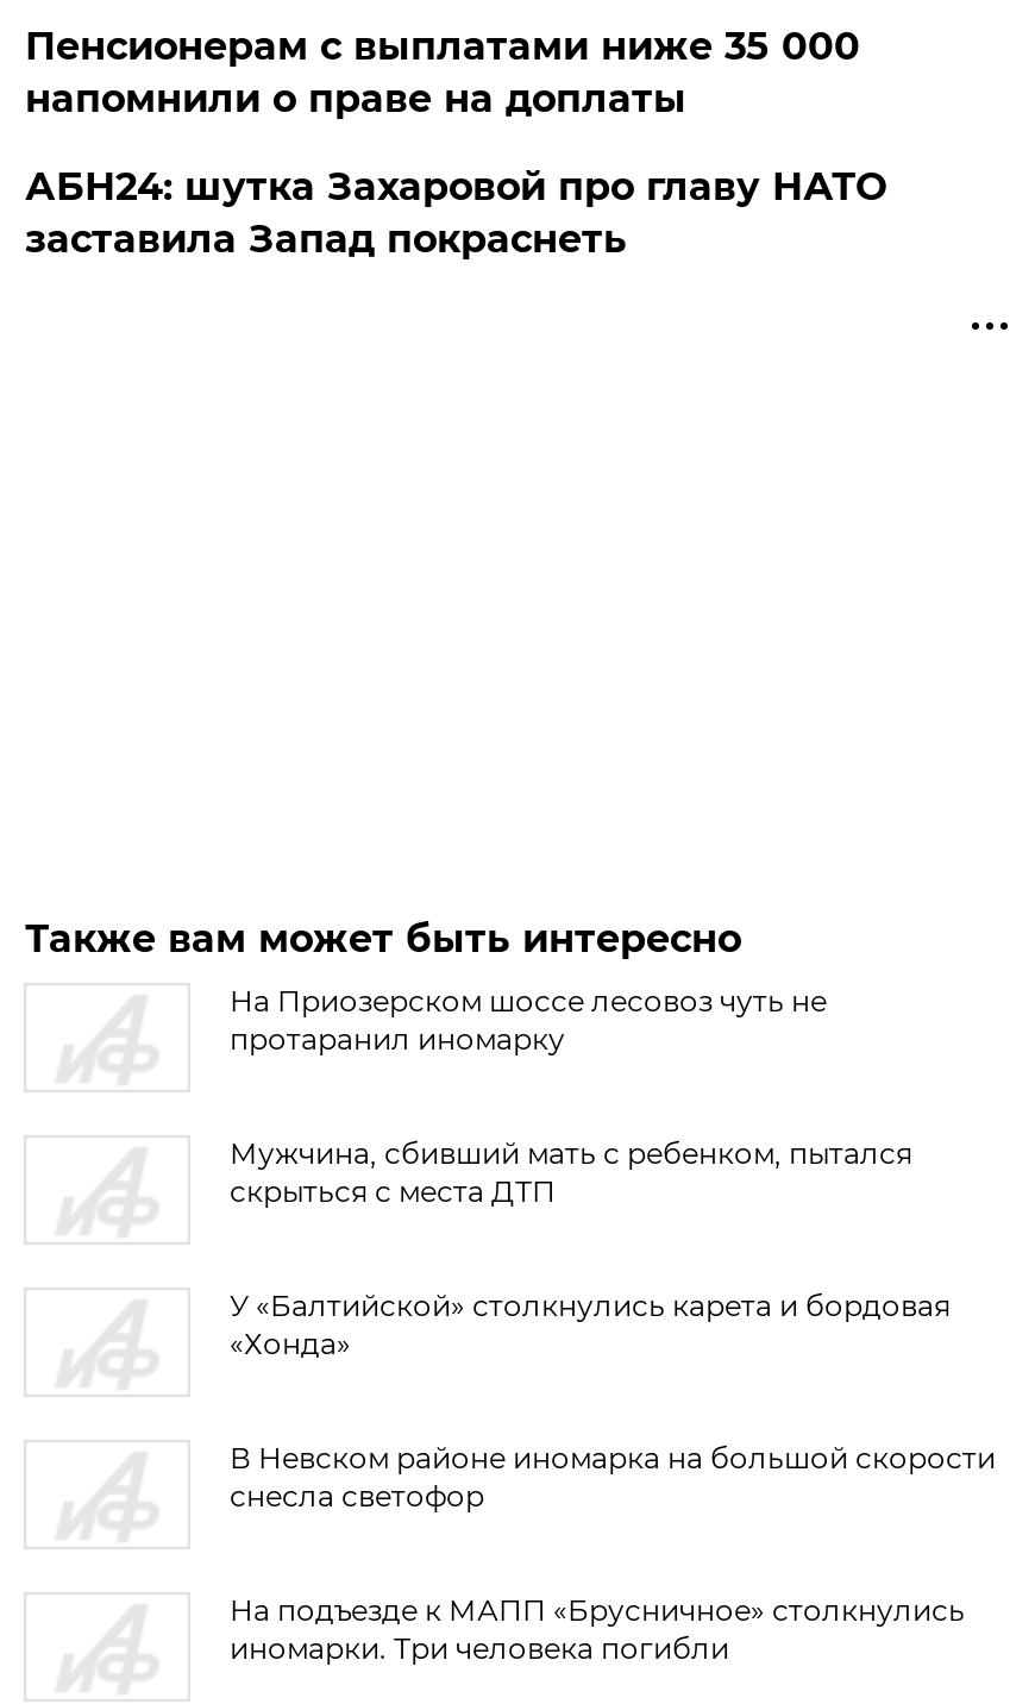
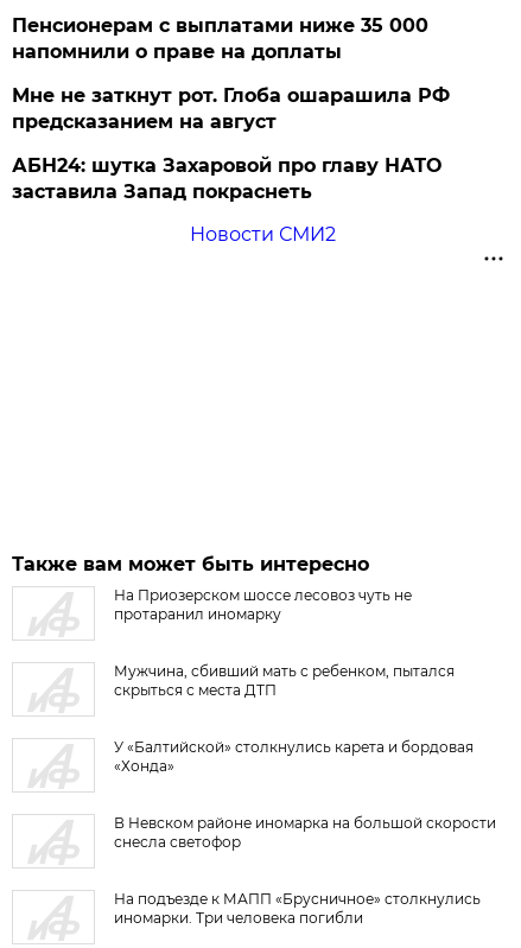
none -> [12,84,450,133] Мне не заткнут рот. Глоба ошарашила РФ | предсказанием на август
none -> [190,223,336,246] Новости СМИ2

